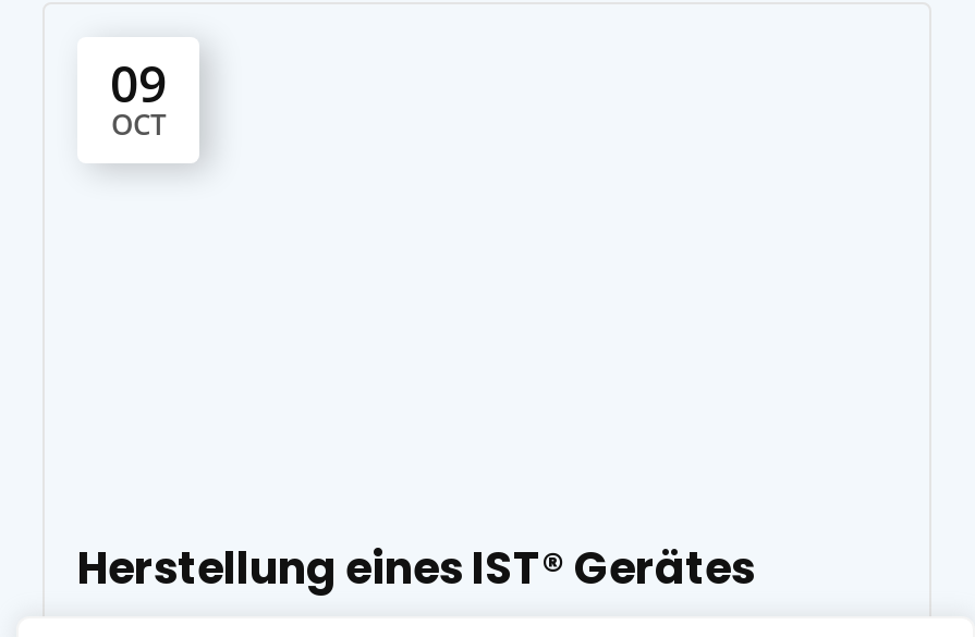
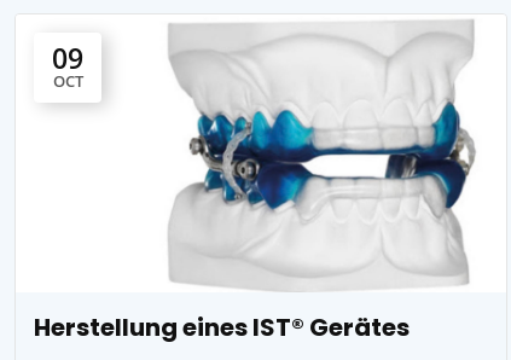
none -> [168,19,476,291] [image]

